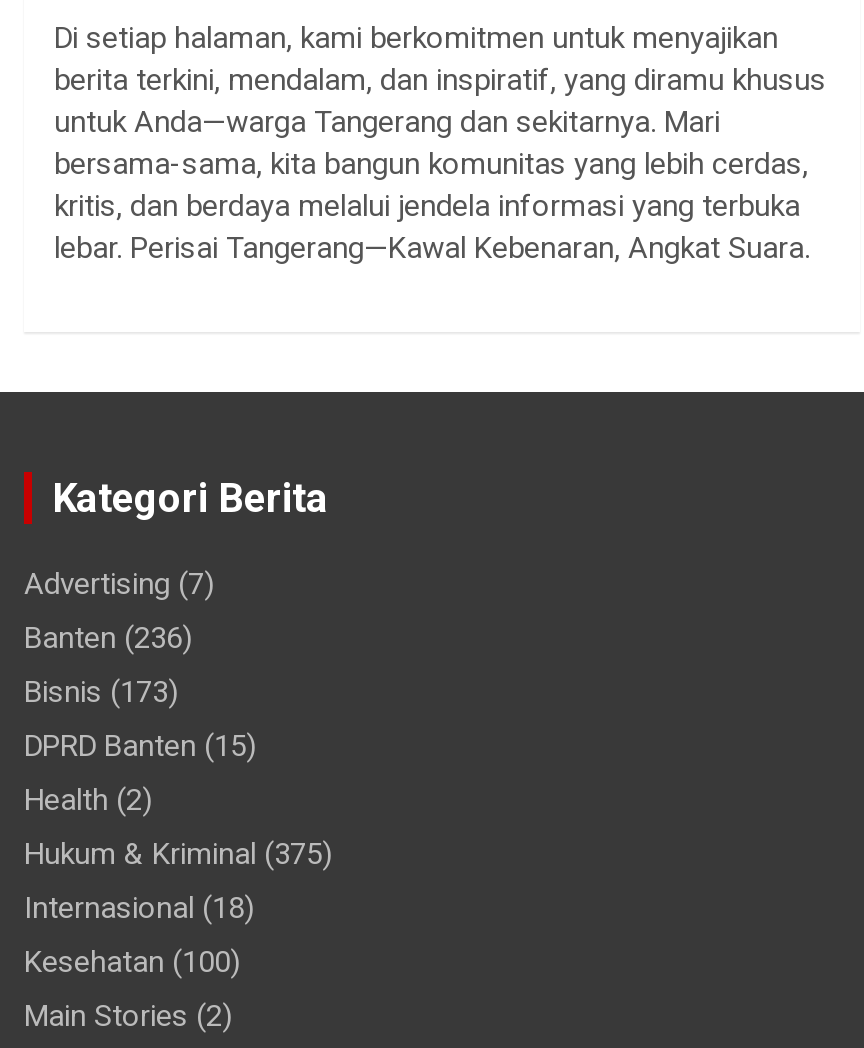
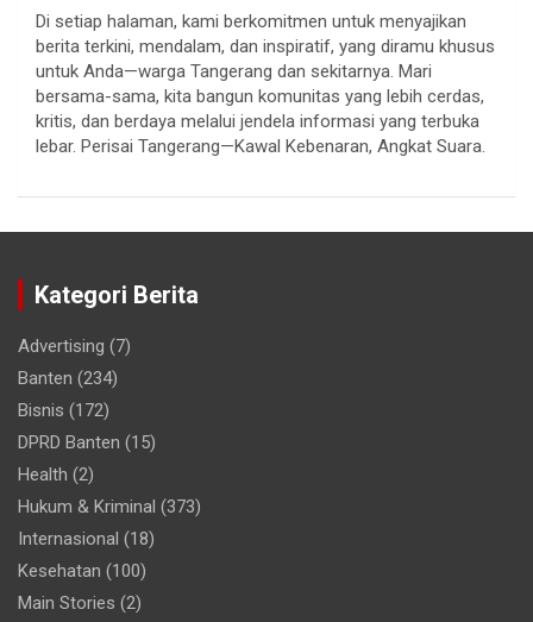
[24,621,192,657] Banten (236) -> [18,368,118,389] Banten (234)
[24,675,178,711] Bisnis (173) -> [18,400,109,421] Bisnis (172)
[24,837,332,873] Hukum & Kriminal (375) -> [18,496,201,518] Hukum & Kriminal (373)

